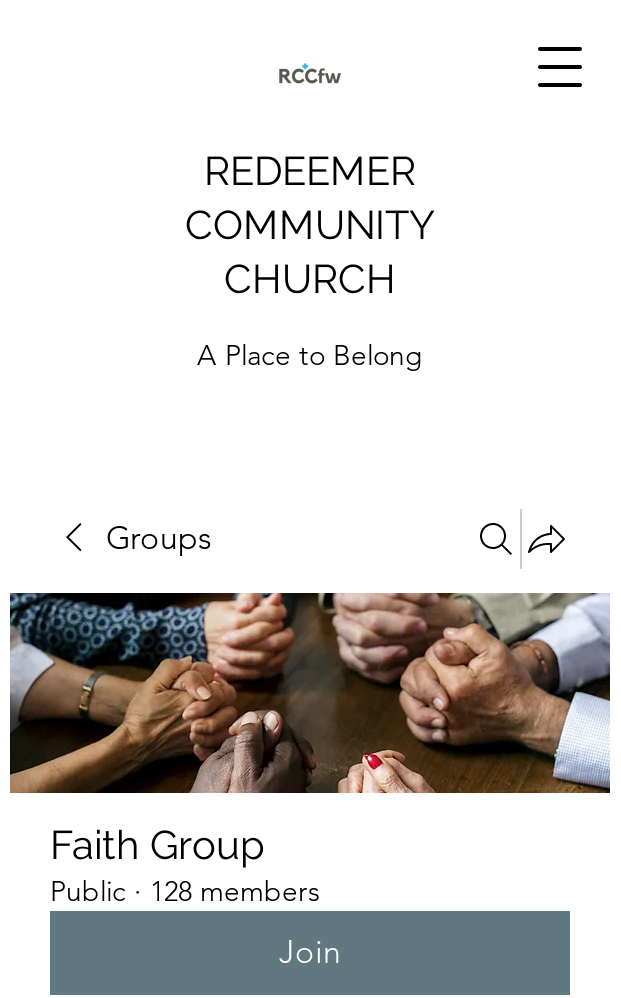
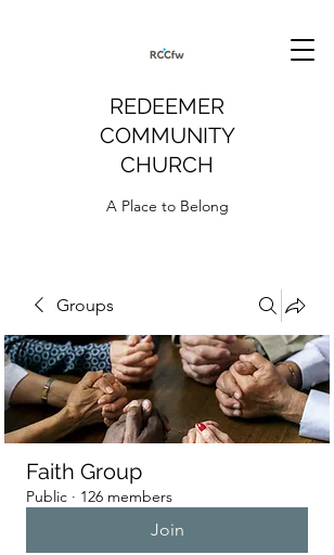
[50,873,320,909] Public · 128 members -> [26,487,172,506] Public · 126 members

